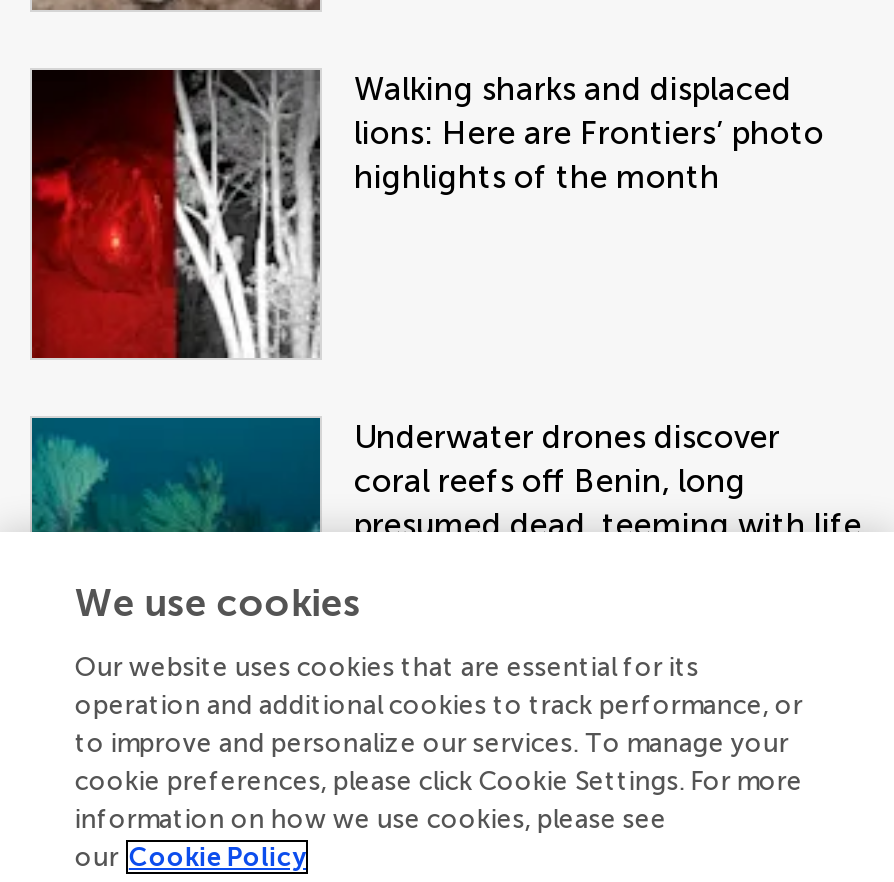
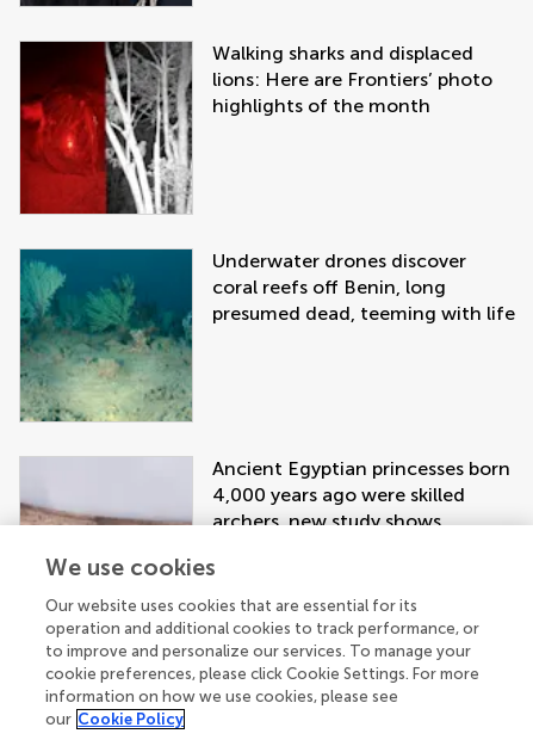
none -> [19,457,510,532] [image] | Ancient Egyptian princesses born | 4,000 years ago were skilled | archers, new study shows
none -> [19,317,192,423] [image]

